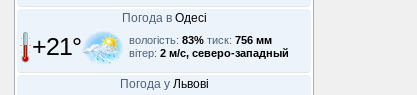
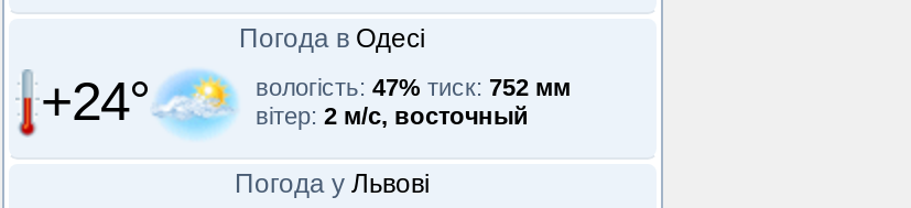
[31,32,80,60] +21° -> [41,69,149,131] +24°
[129,34,272,46] вологість: 83% тиск: 756 мм -> [256,74,571,100] вологість: 47% тиск: 752 мм
[129,47,289,59] вітер: 2 м/с, северо-западный -> [256,102,529,129] вітер: 2 м/с, восточный

